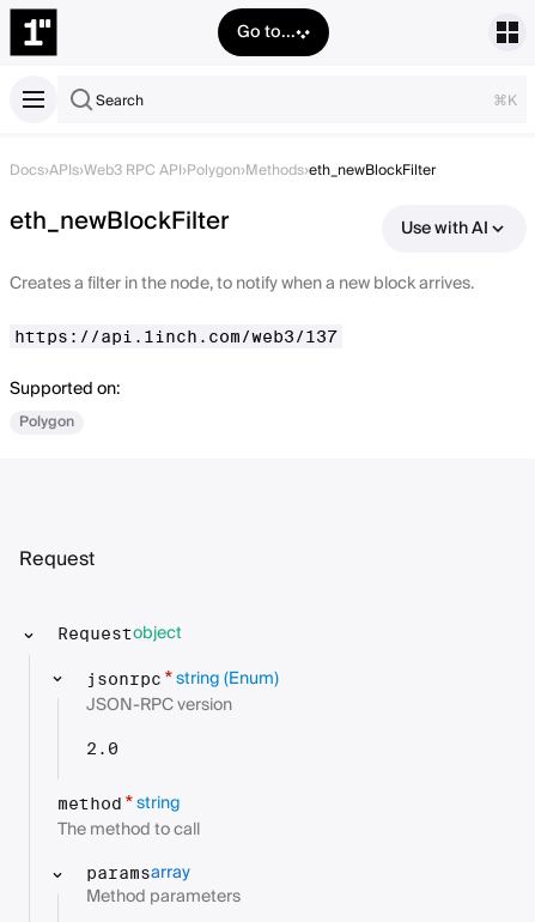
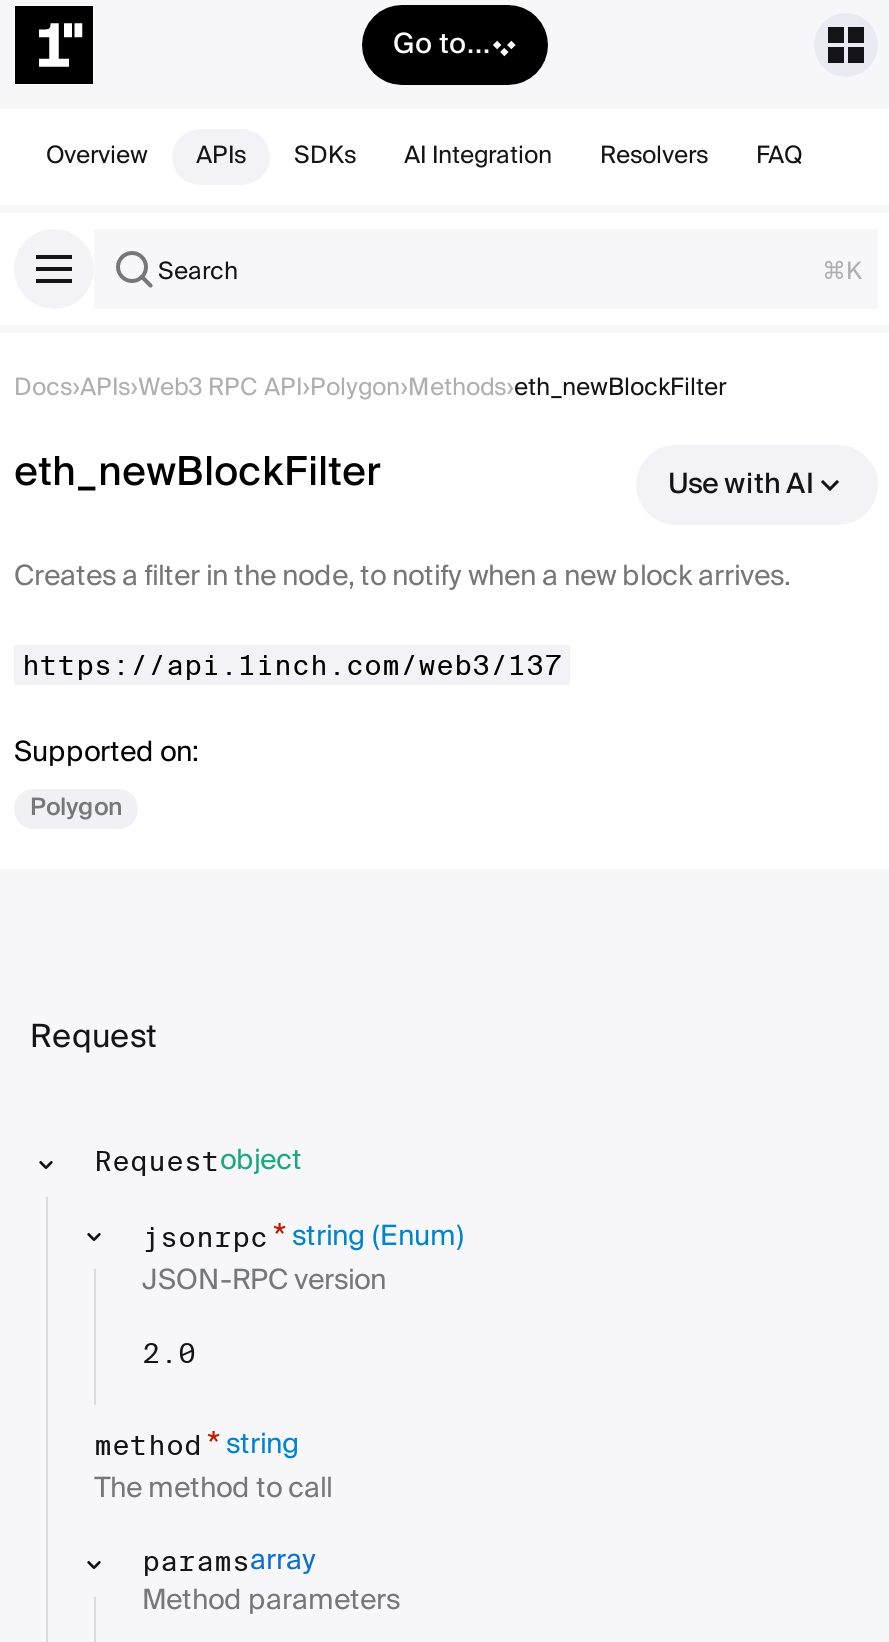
none -> [46,135,802,177] Overview | APIs | SDKs | AI Integration | Resolvers | FAQ

